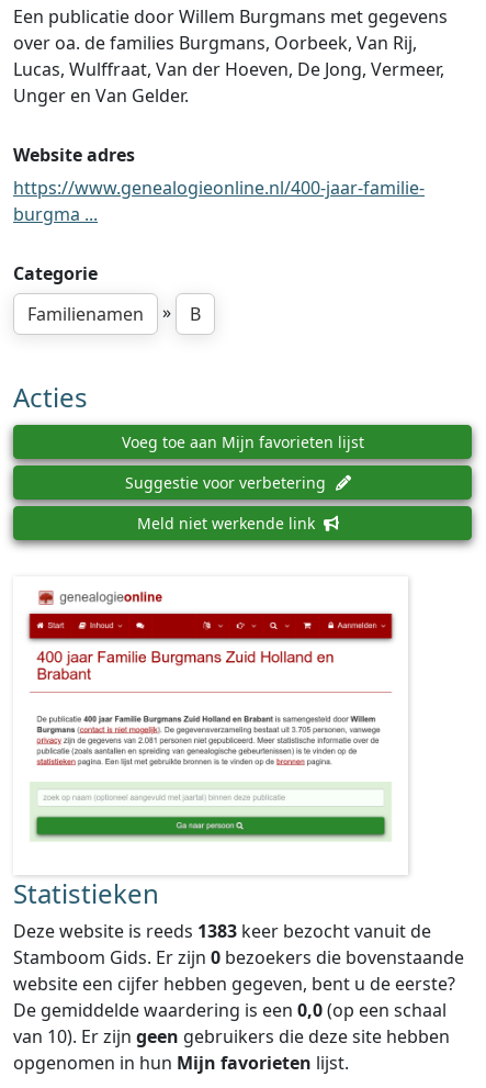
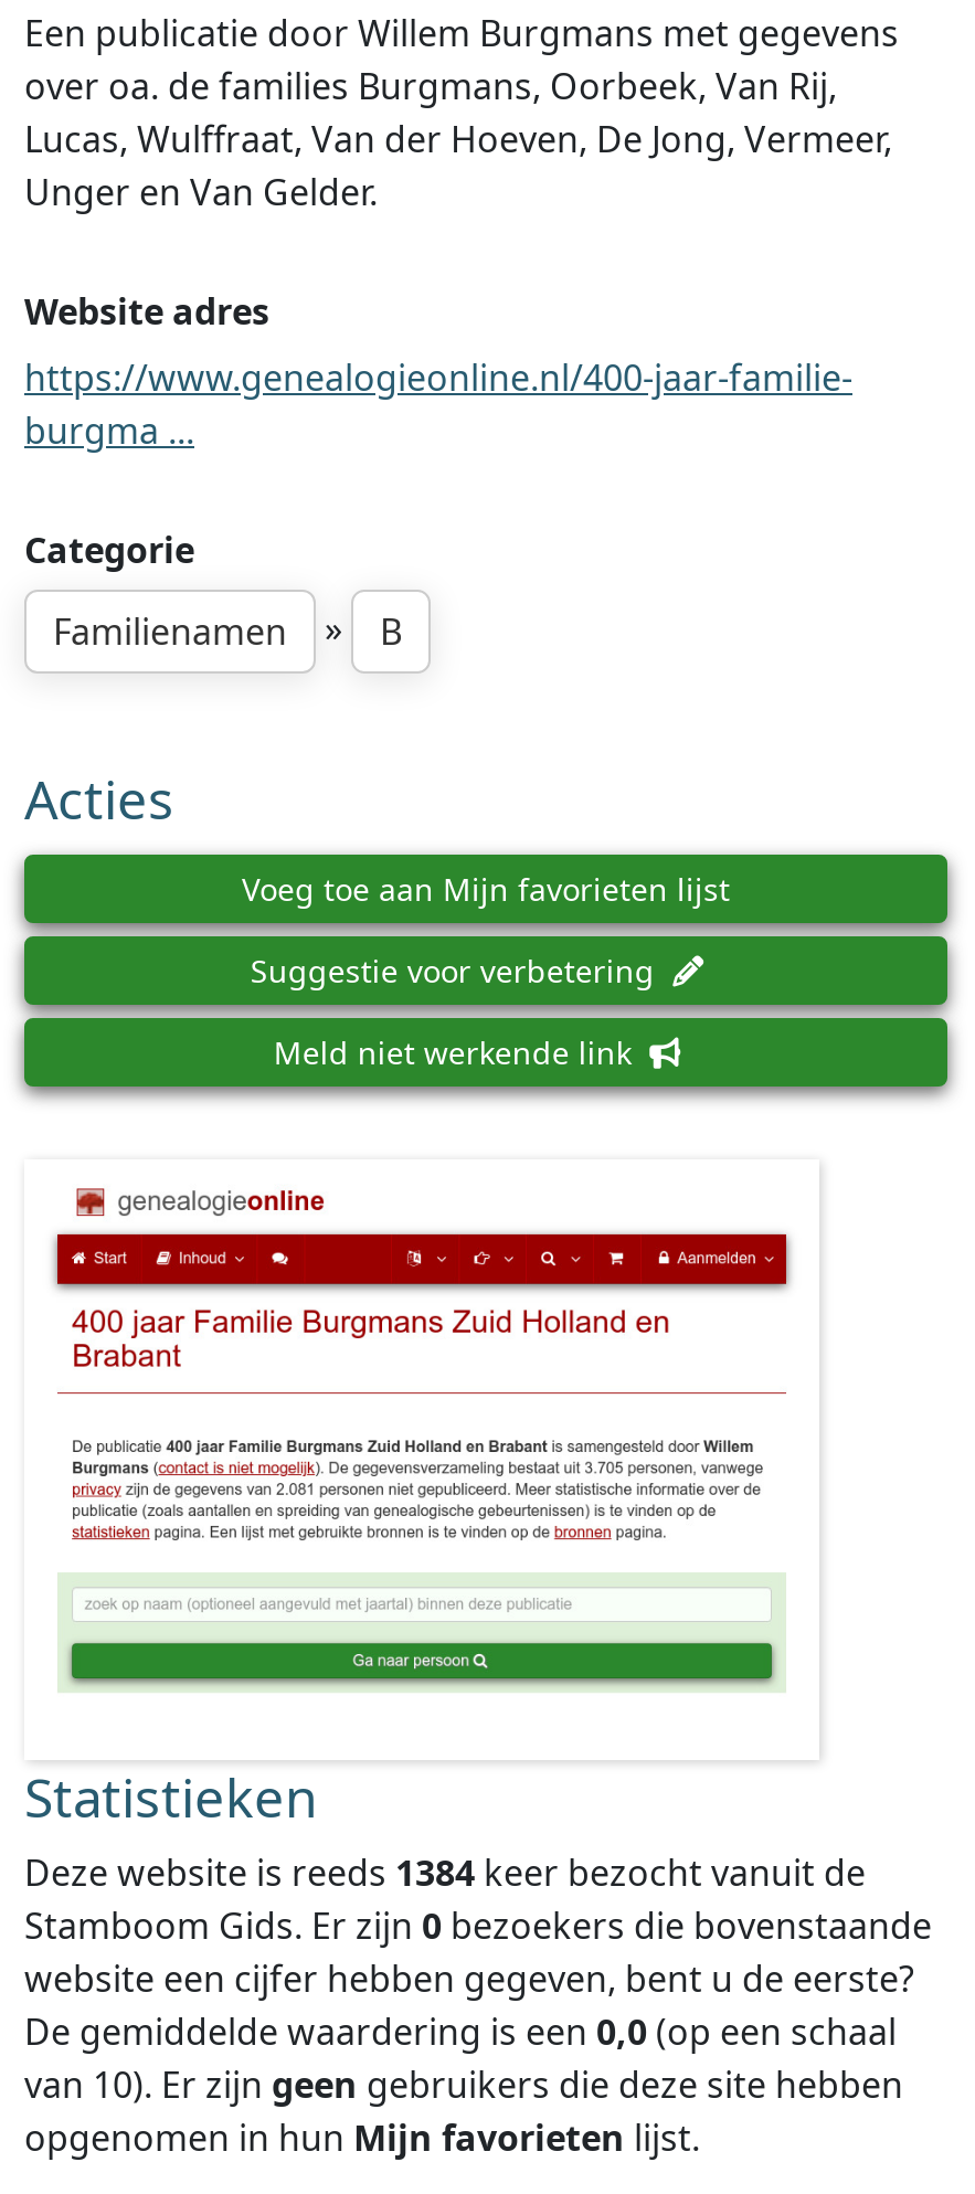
[13,919,431,943] Deze website is reeds 1383 keer bezocht vanuit de -> [24,1848,866,1897] Deze website is reeds 1384 keer bezocht vanuit de

